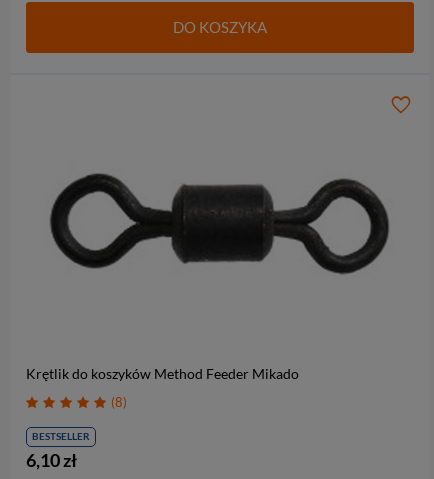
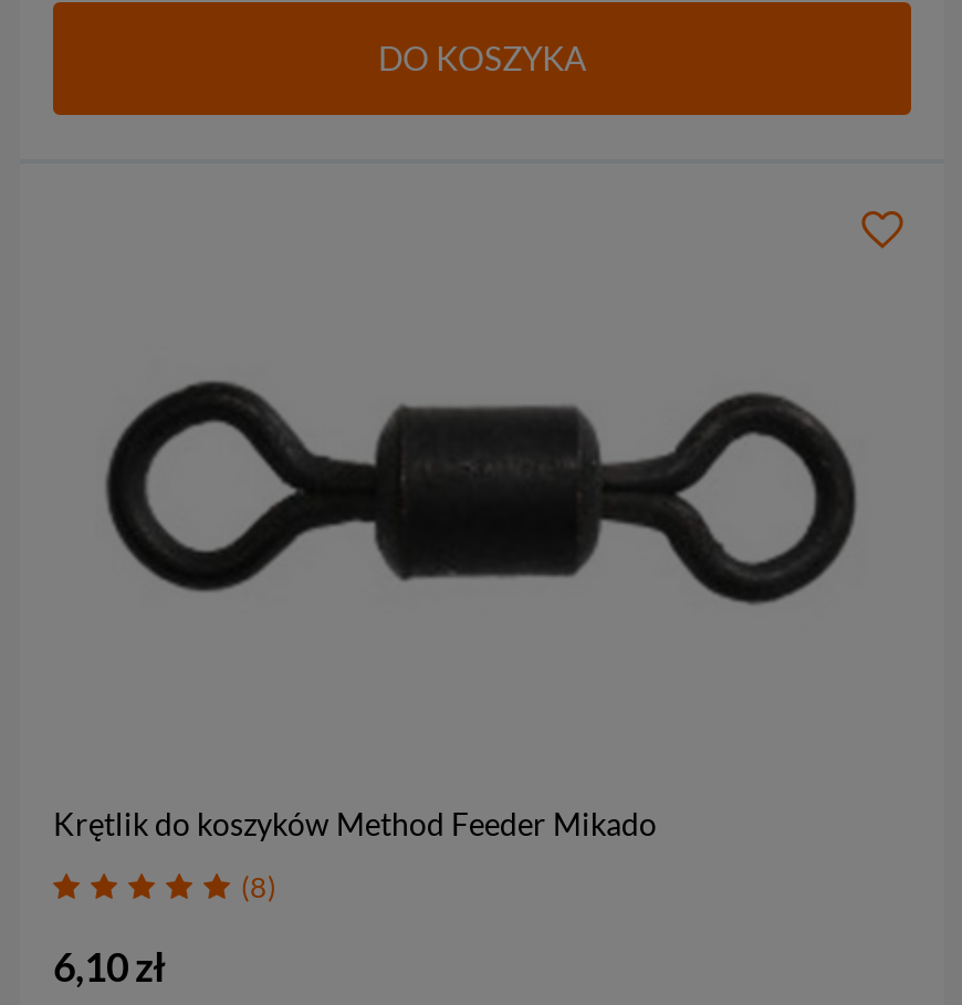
[32,430,90,442] BESTSELLER -> none

